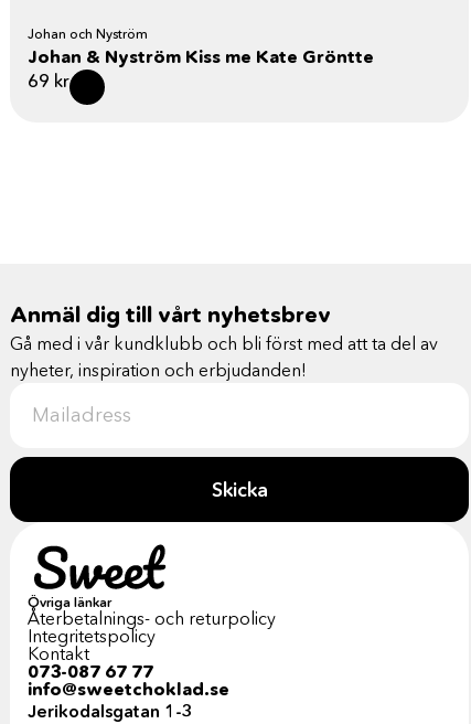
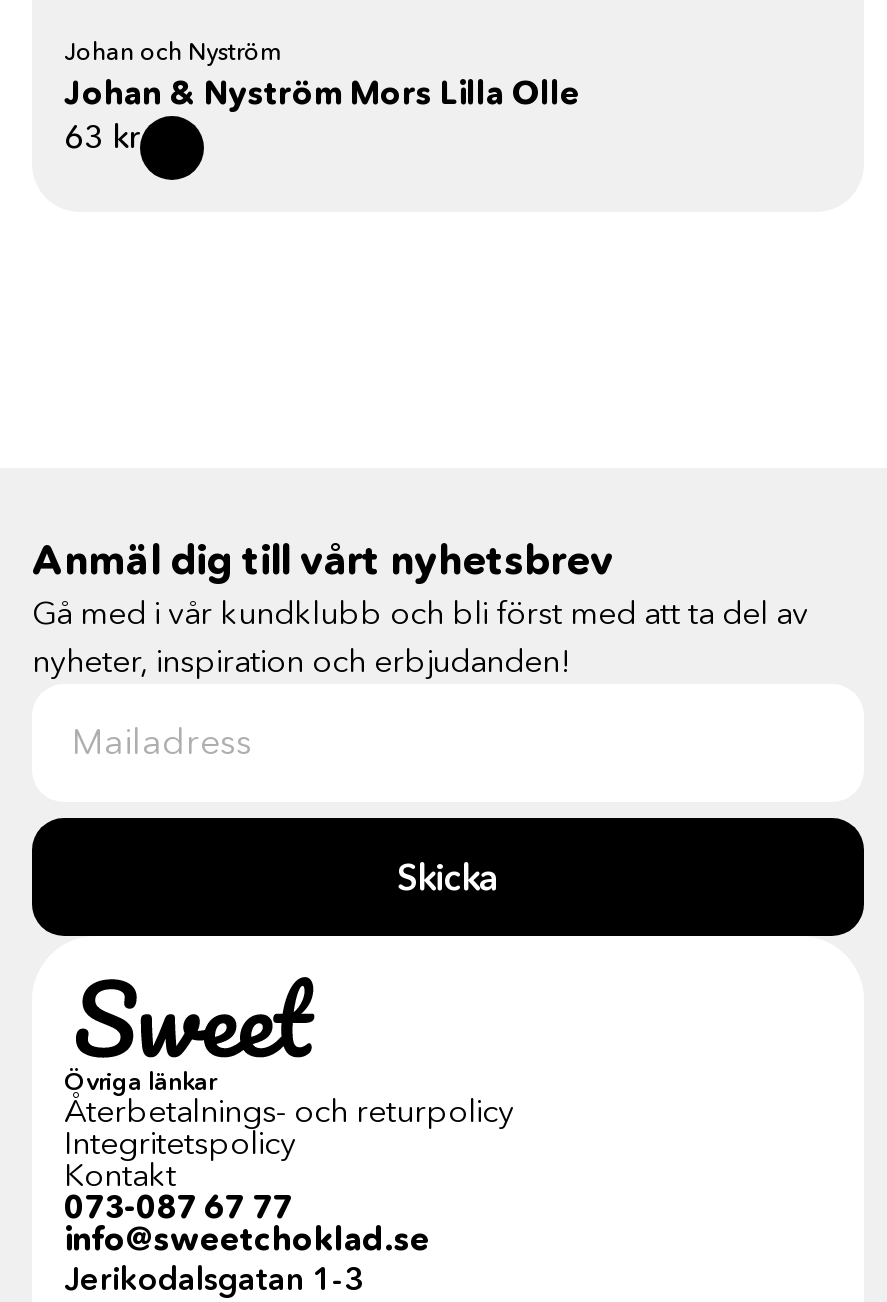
[28,45,374,92] Johan & Nyström Kiss me Kate Gröntte | 69 kr -> [64,72,580,156] Johan & Nyström Mors Lilla Olle | 63 kr

